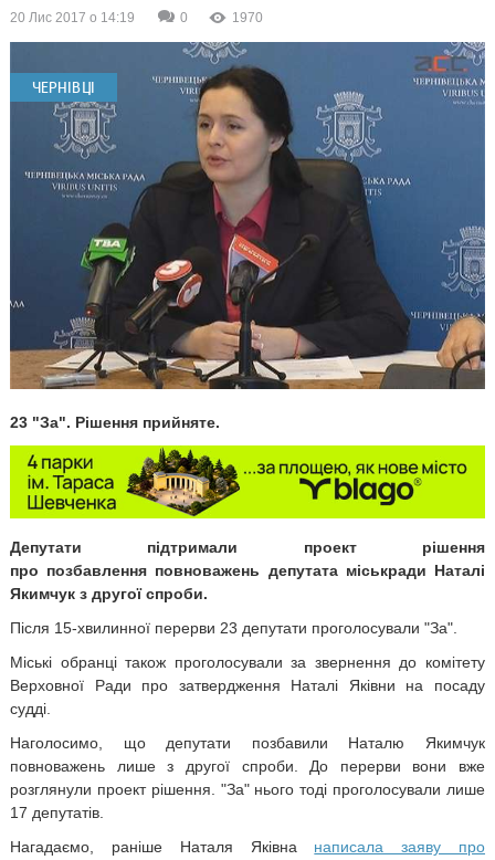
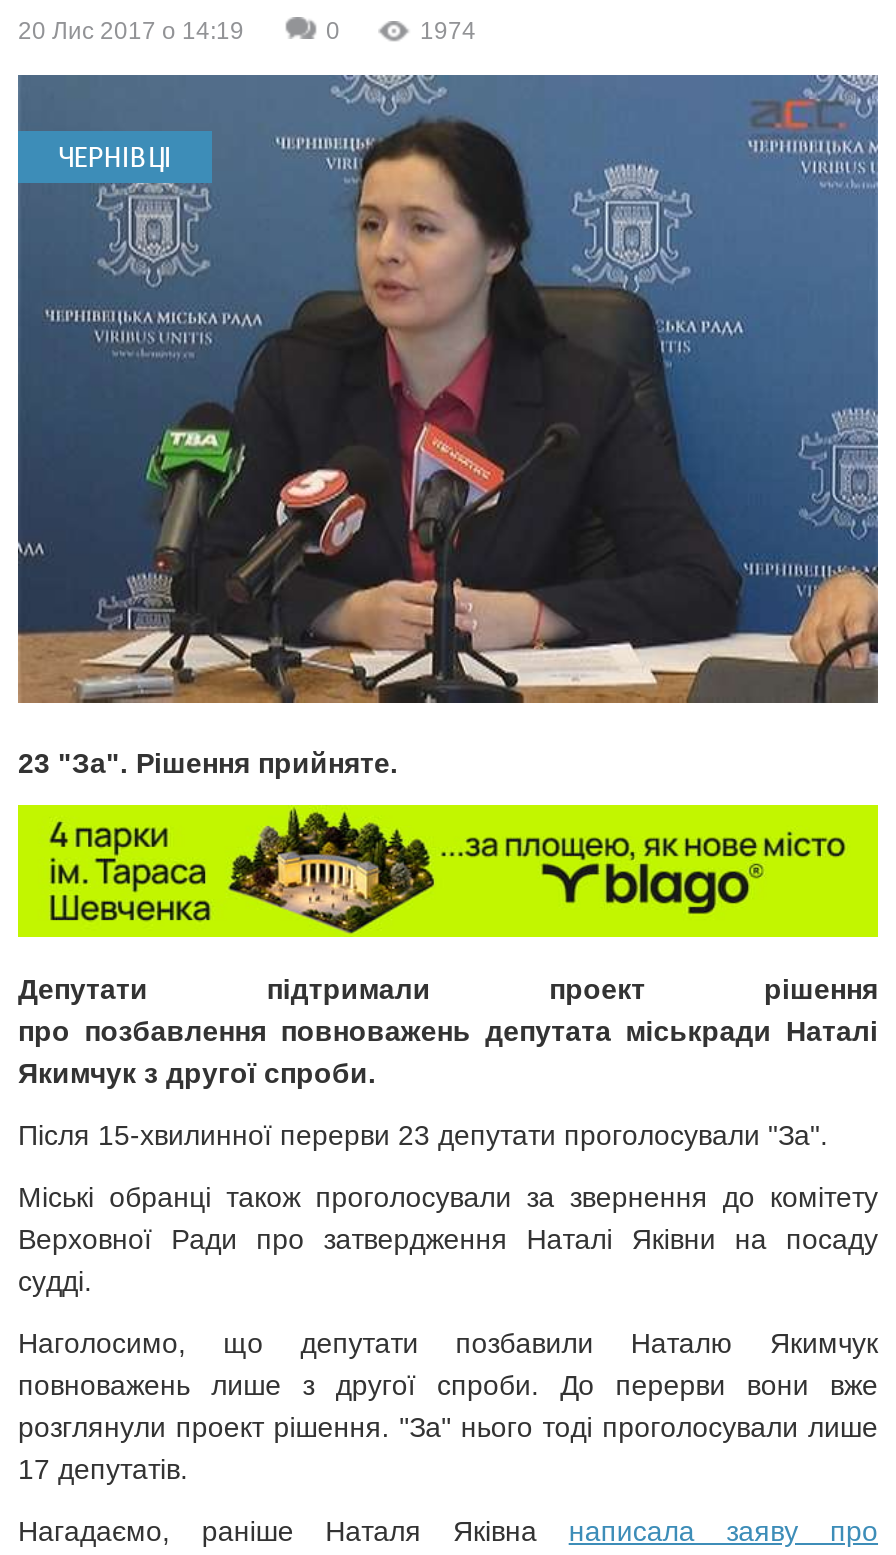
[232,10,263,25] 1970 -> [420,17,476,45] 1974

